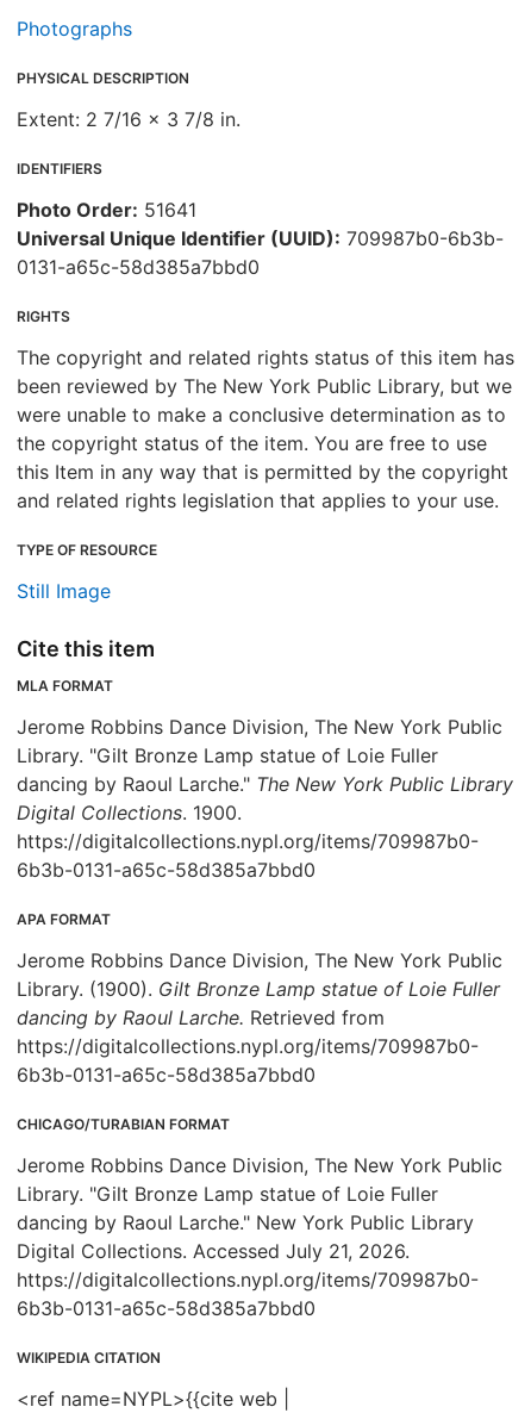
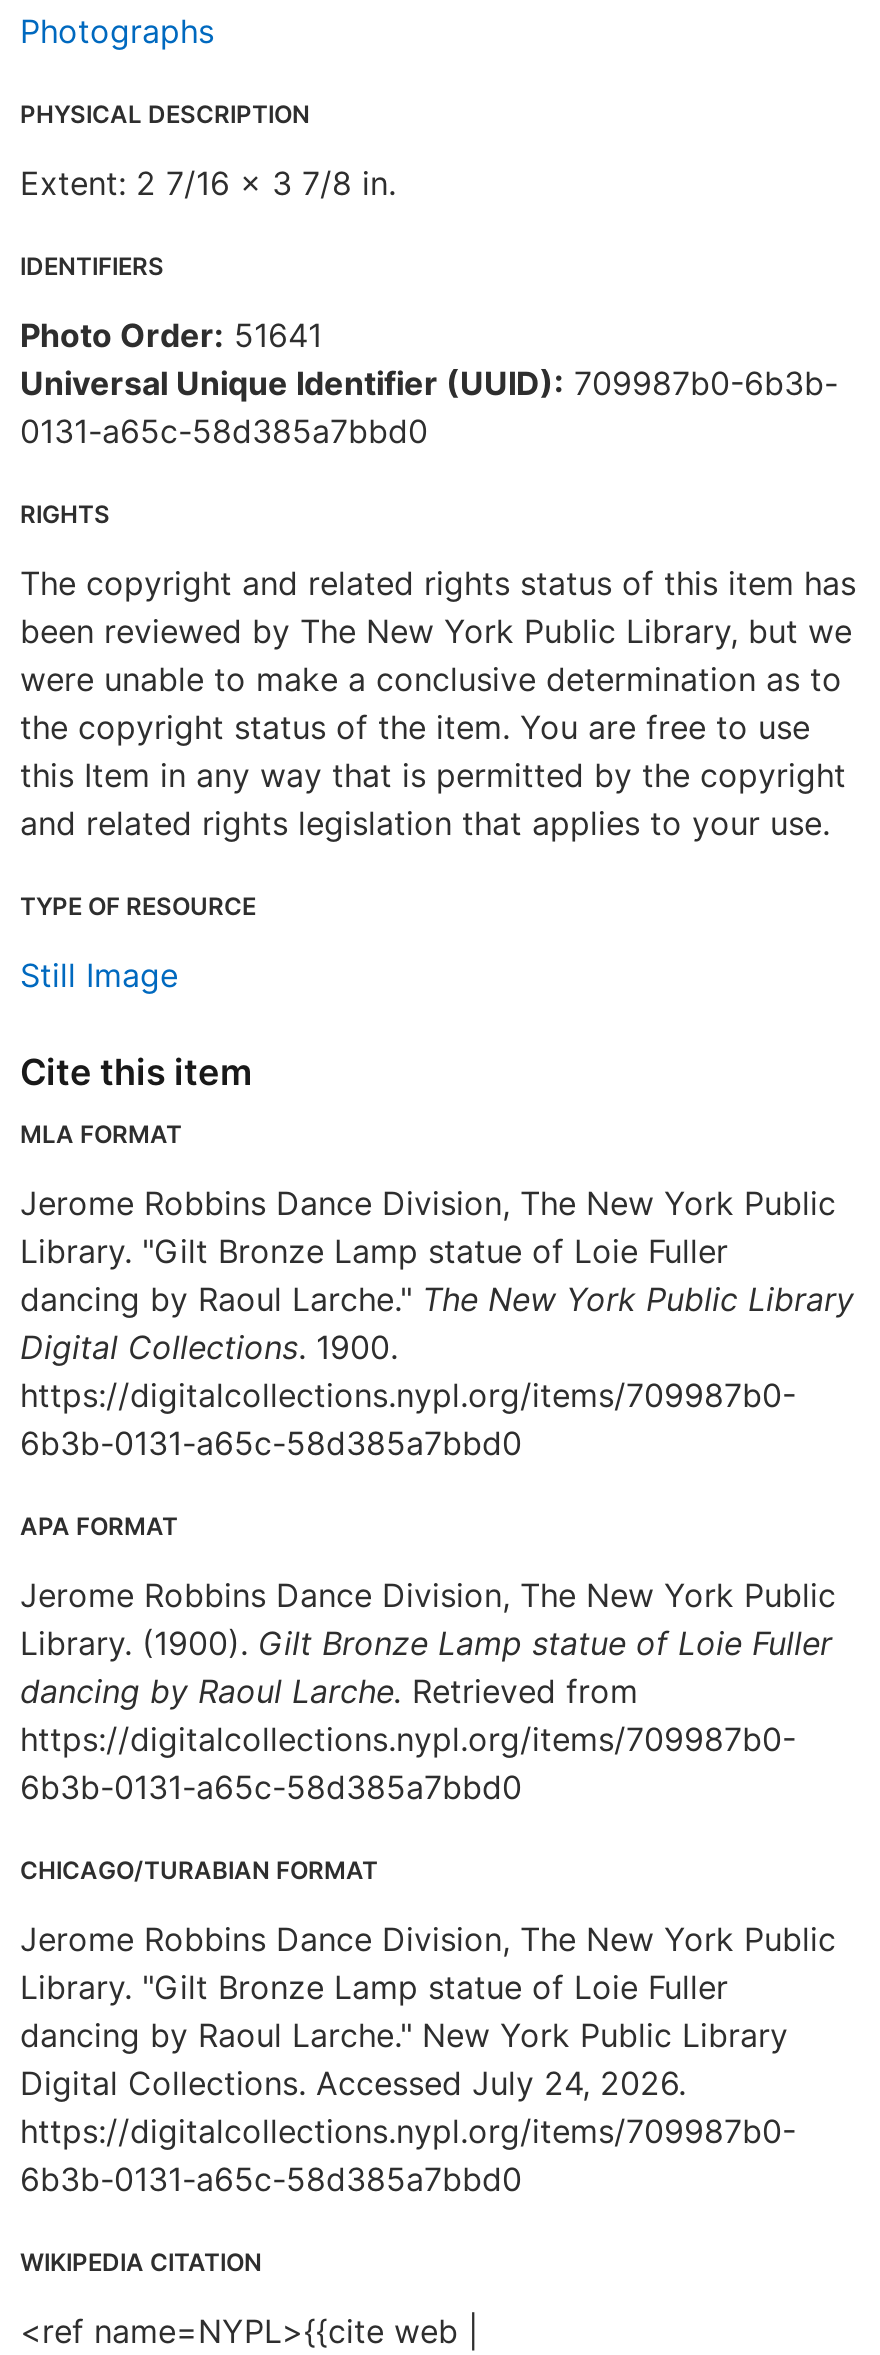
[17,1239,410,1263] Digital Collections. Accessed July 21, 2026. -> [20,2063,686,2103] Digital Collections. Accessed July 24, 2026.

